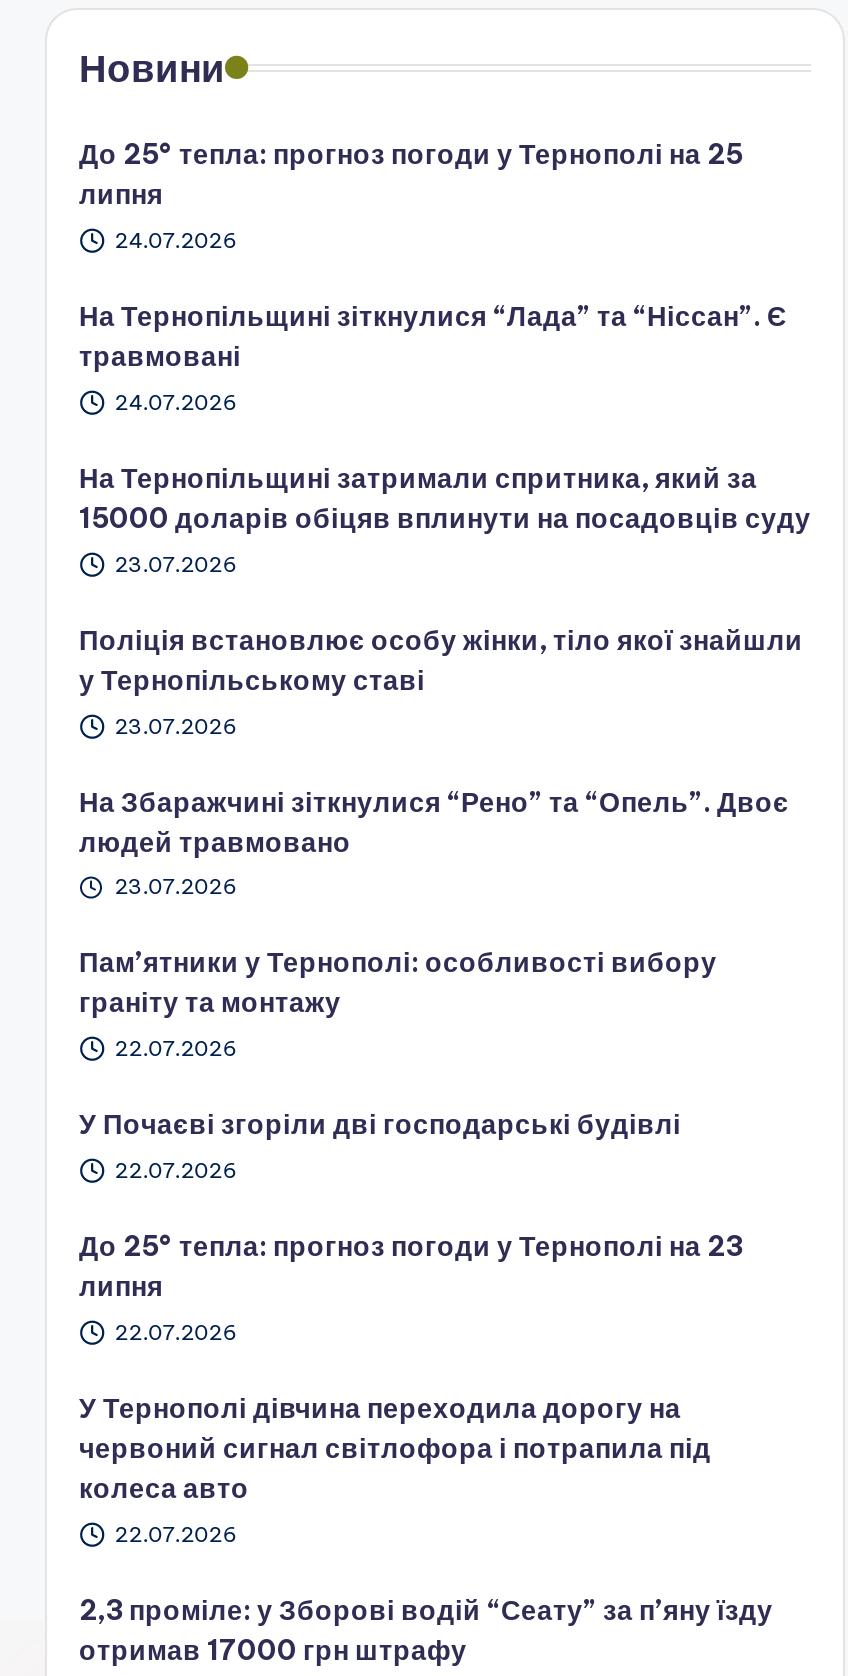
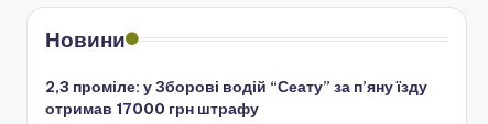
[79,137,811,1547] До 25° тепла: прогноз погоди у Тернополі на 25 | липня | 24.07.2026 | На Тернопільщині зіткнулися “Лада” та “Ніссан”. Є | травмовані | 24.07.2026 | На Тернопільщині затримали спритника, який за | 15000 доларів обіцяв вплинути на посадовців суду | 23.07.2026 | Поліція встановлює особу жінки, тіло якої знайшли | у Тернопільському ставі | 23.07.2026 | На Збаражчині зіткнулися “Рено” та “Опель”. Двоє | людей травмовано | 23.07.2026 | Пам’ятники у Тернополі: особливості вибору | граніту та монтажу | 22.07.2026 | У Почаєві згоріли дві господарські будівлі | 22.07.2026 | До 25° тепла: прогноз погоди у Тернополі на 23 | липня | 22.07.2026 | У Тернополі дівчина переходила дорогу на | червоний сигнал світлофора і потрапила під | колеса авто | 22.07.2026 -> none

